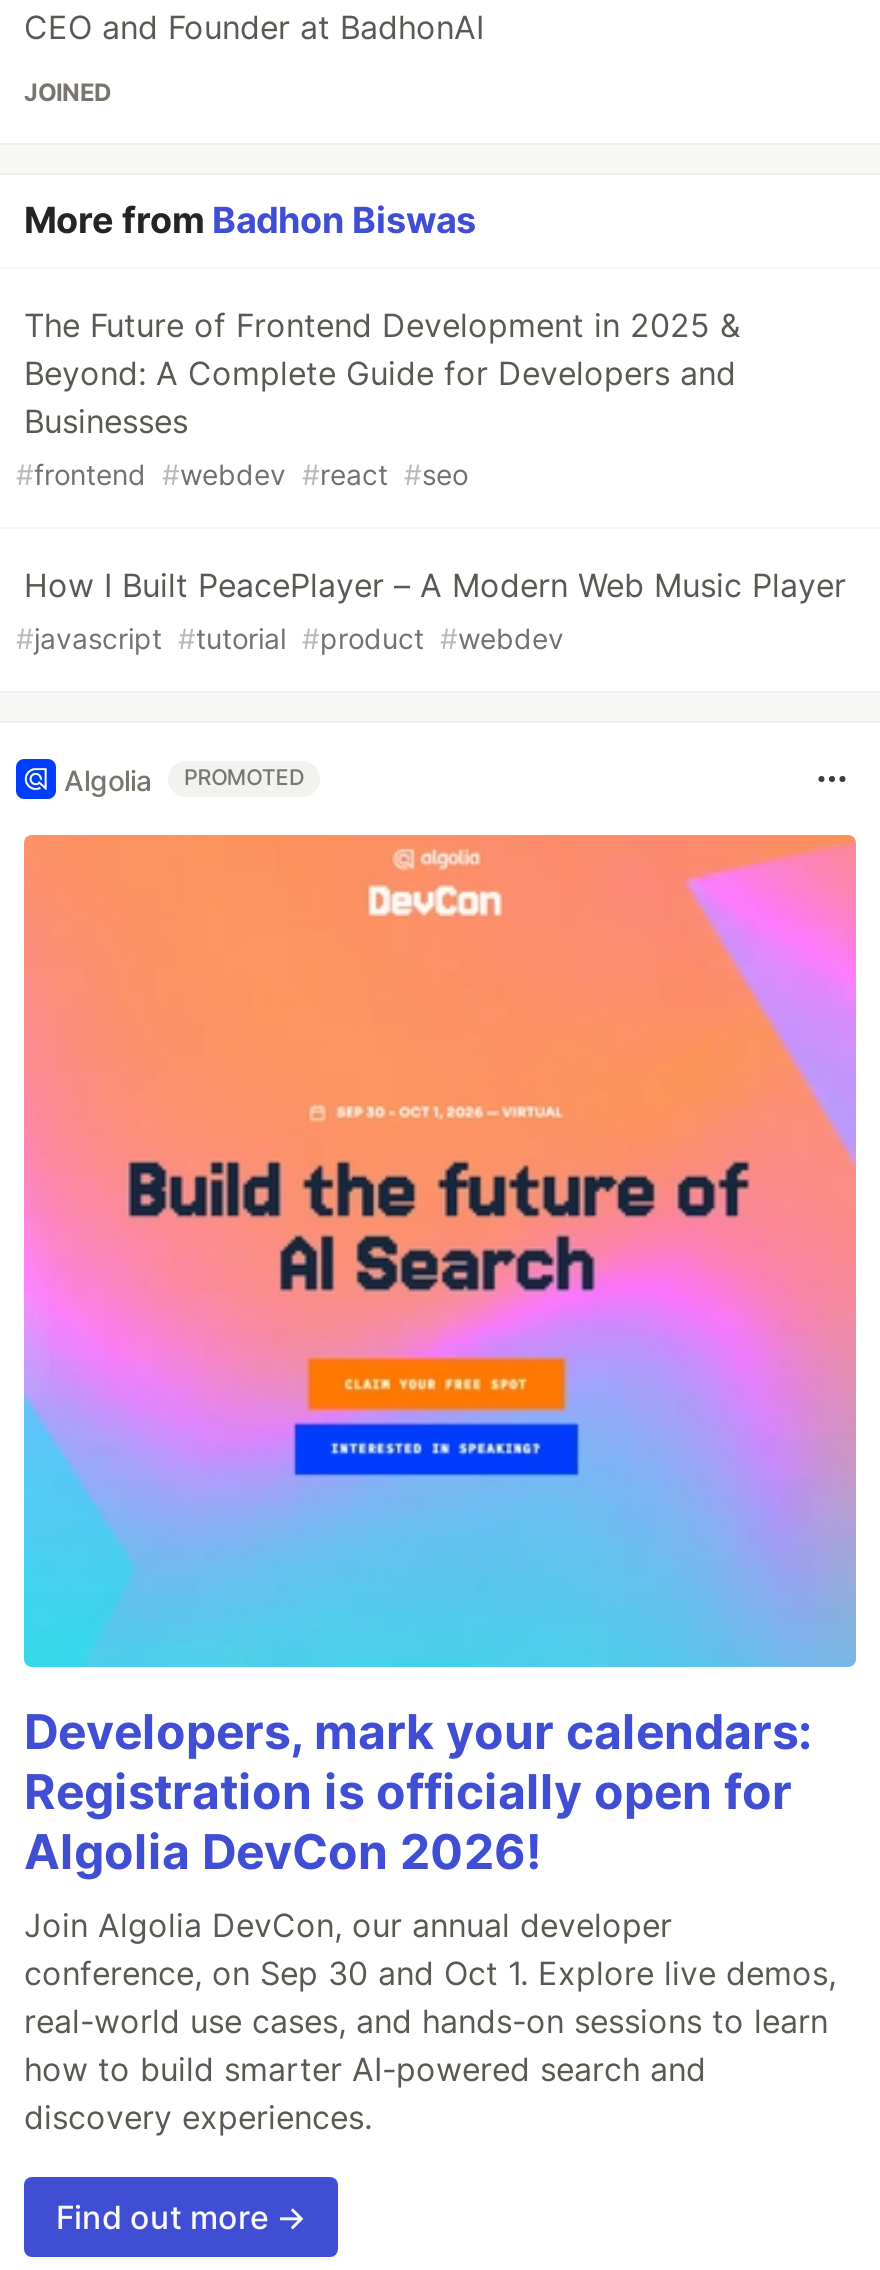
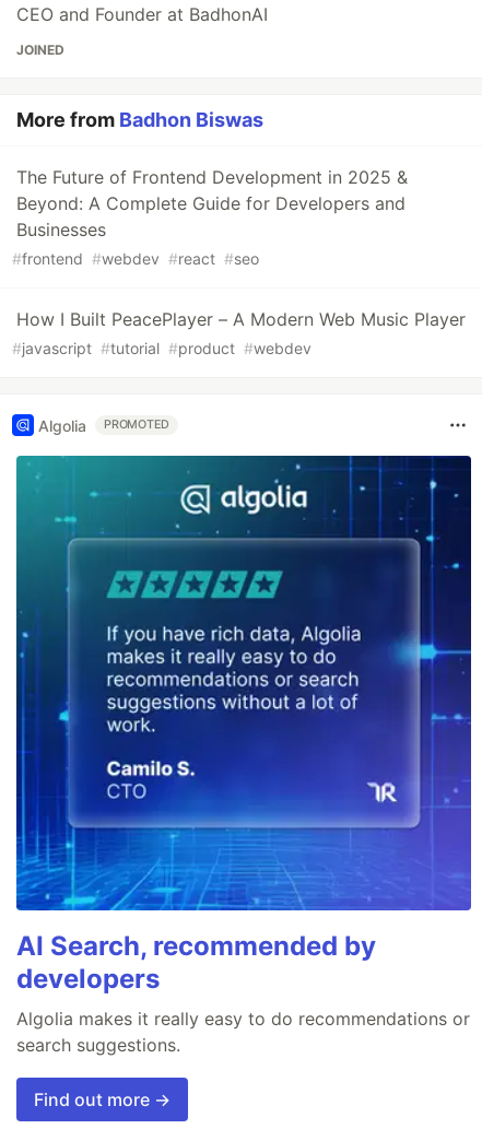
[22,834,858,2137] [image] | Developers, mark your calendars: | Registration is officially open for | Algolia DevCon 2026! | Join Algolia DevCon, our annual developer | conference, on Sep 30 and Oct 1. Explore live demos, | real-world use cases, and hands-on sessions to learn | how to build smarter AI-powered search and | discovery experiences. -> [15,455,472,1056] [image] | AI Search, recommended by | developers | Algolia makes it really easy to do recommendations or | search suggestions.

